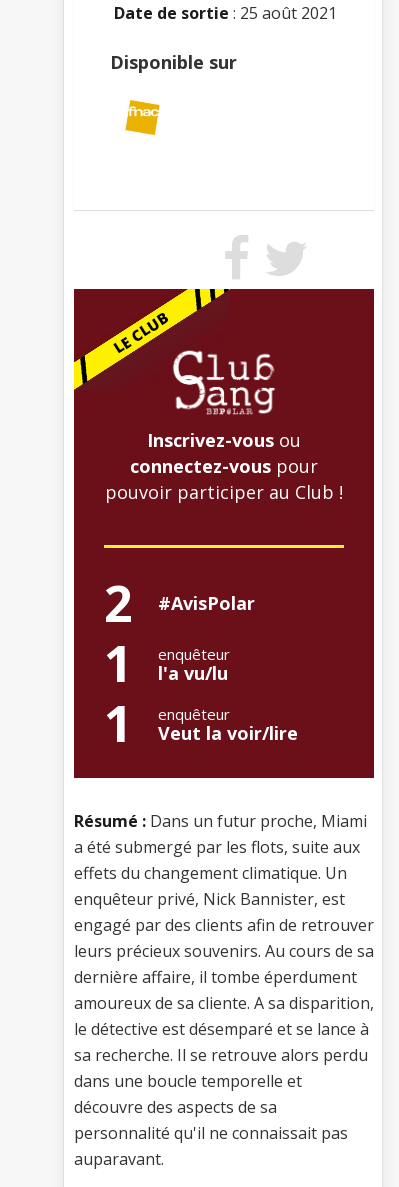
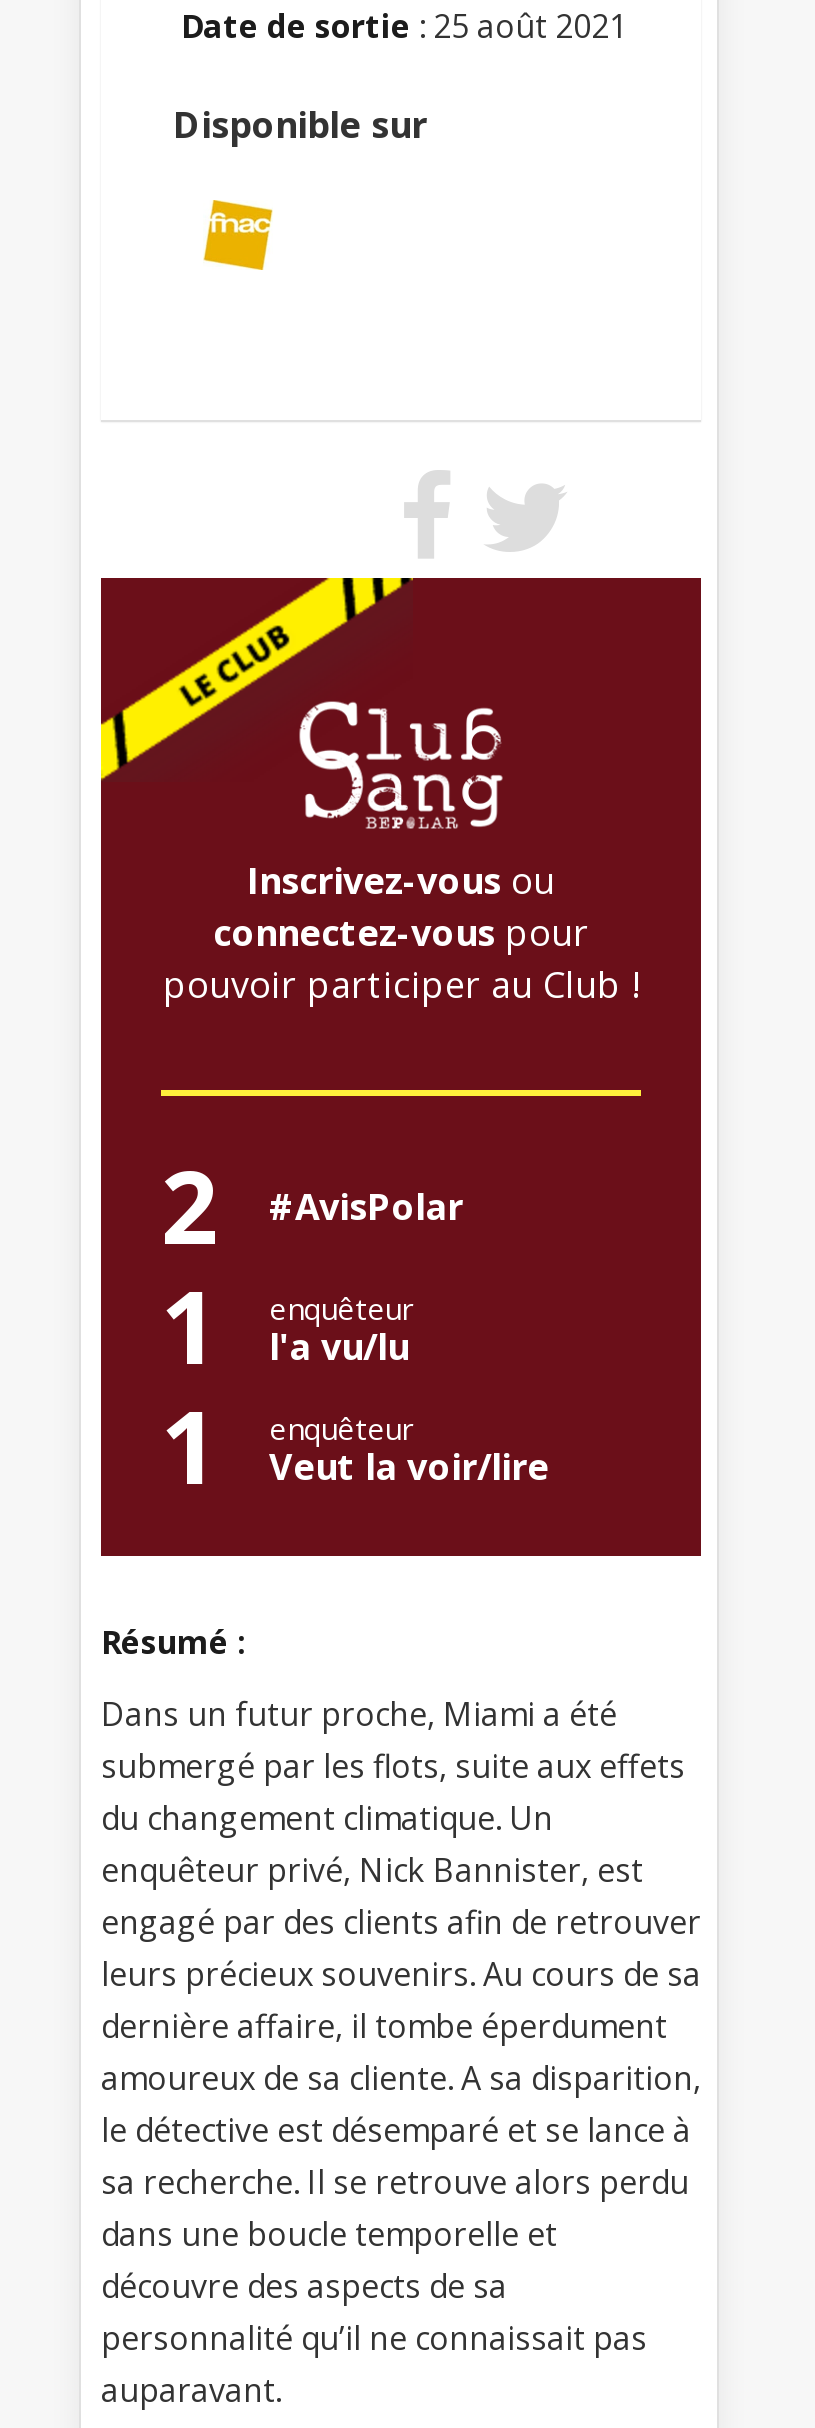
[74,1122,348,1144] personnalité qu'il ne connaissait pas -> [101,2316,647,2360] personnalité qu’il ne connaissait pas

